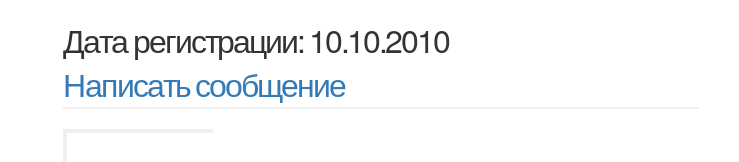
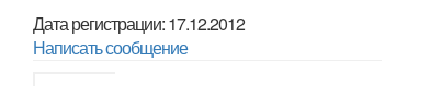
[63,16,449,62] Дата регистрации: 10.10.2010 -> [33,11,245,36] Дата регистрации: 17.12.2012

